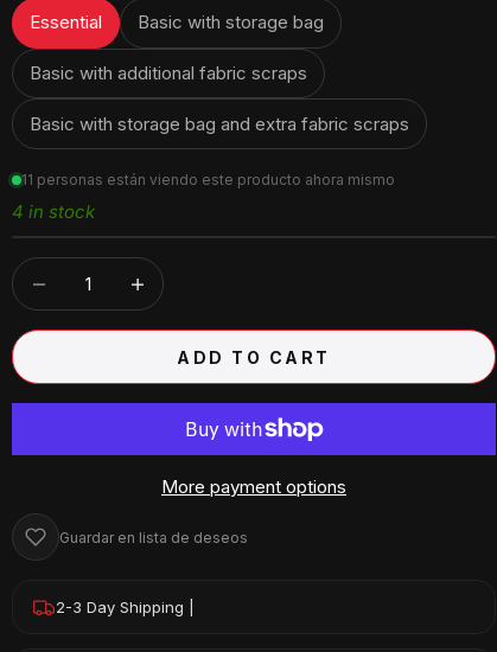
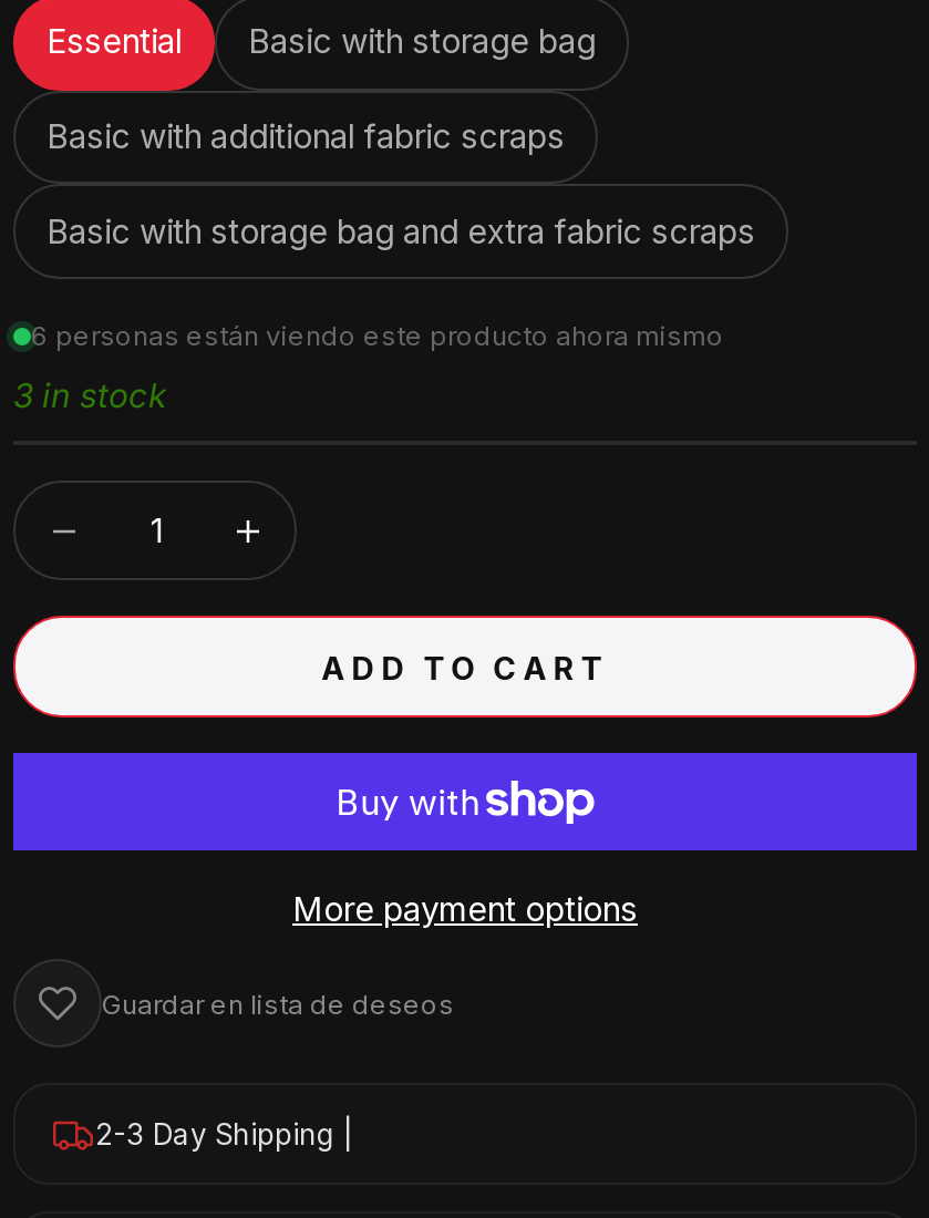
[21,171,395,189] 11 personas están viendo este producto ahora mismo -> [31,319,724,353] 6 personas están viendo este producto ahora mismo
[12,201,95,223] 4 in stock -> [13,375,166,417] 3 in stock

